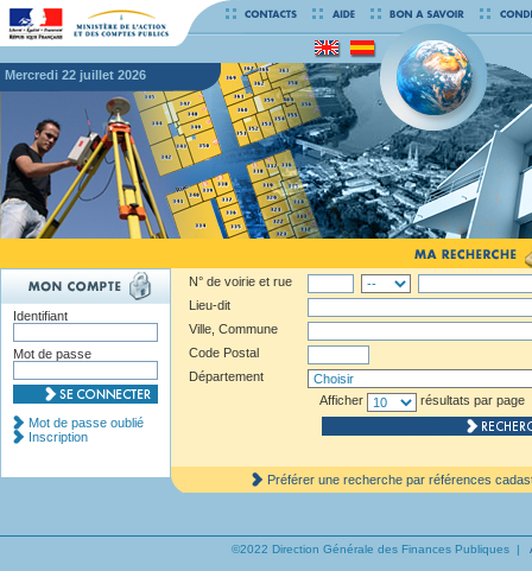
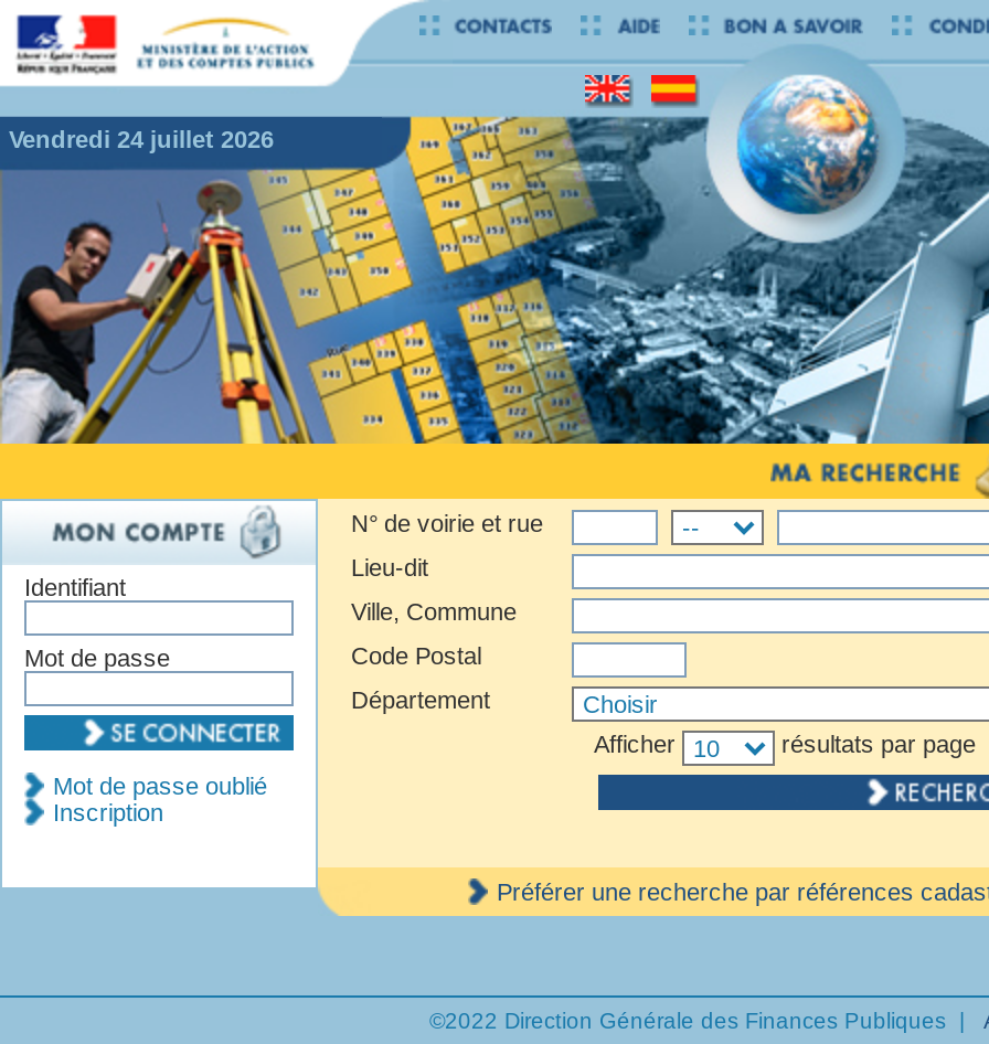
[15,68,146,82] mercredi 22 juillet 2026 -> [22,126,274,152] vendredi 24 juillet 2026

